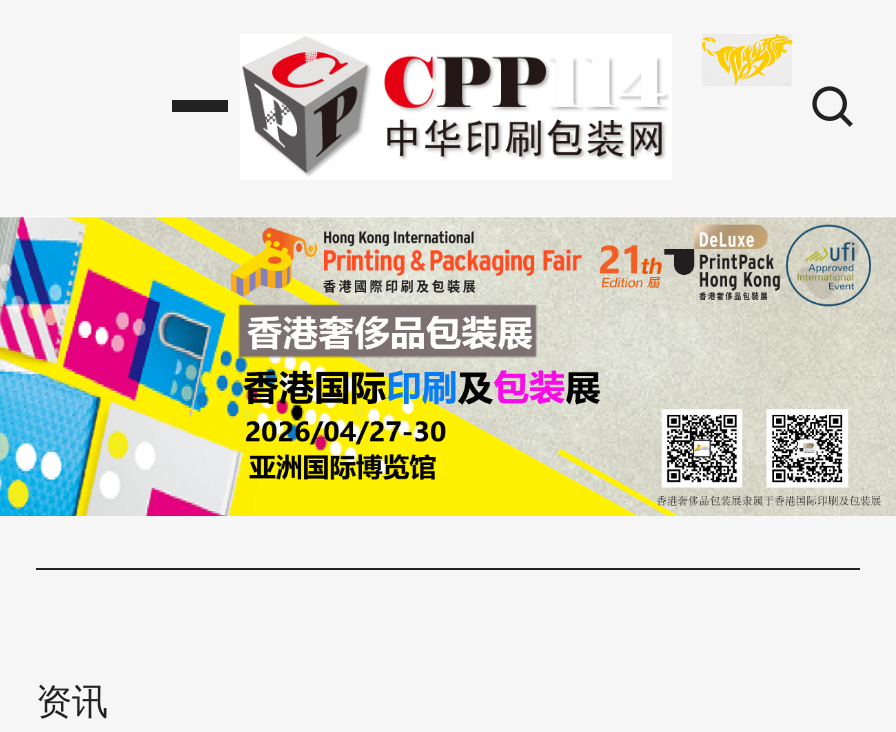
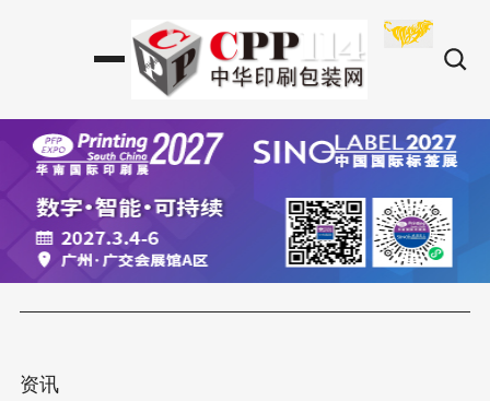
[6,214,890,518] [image] -> [3,118,487,284] [image]

